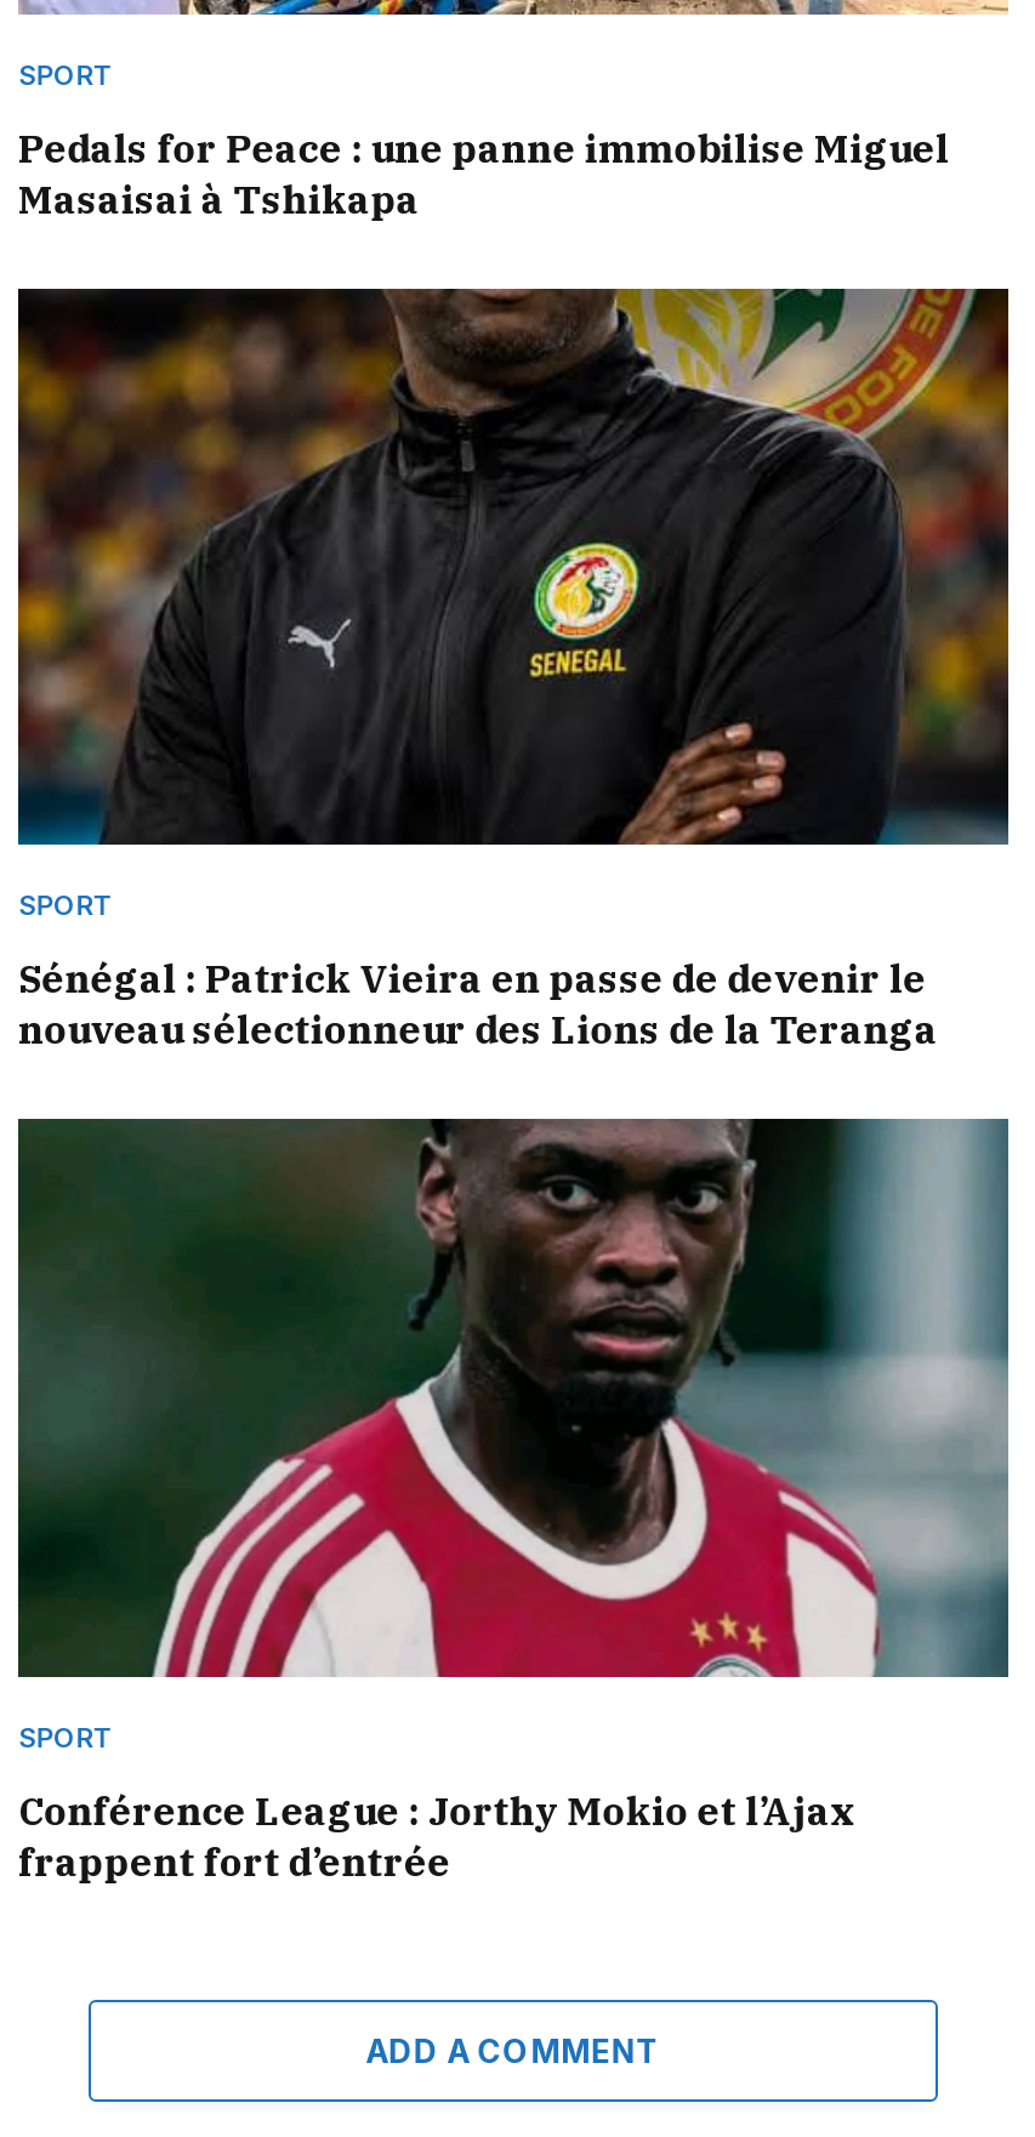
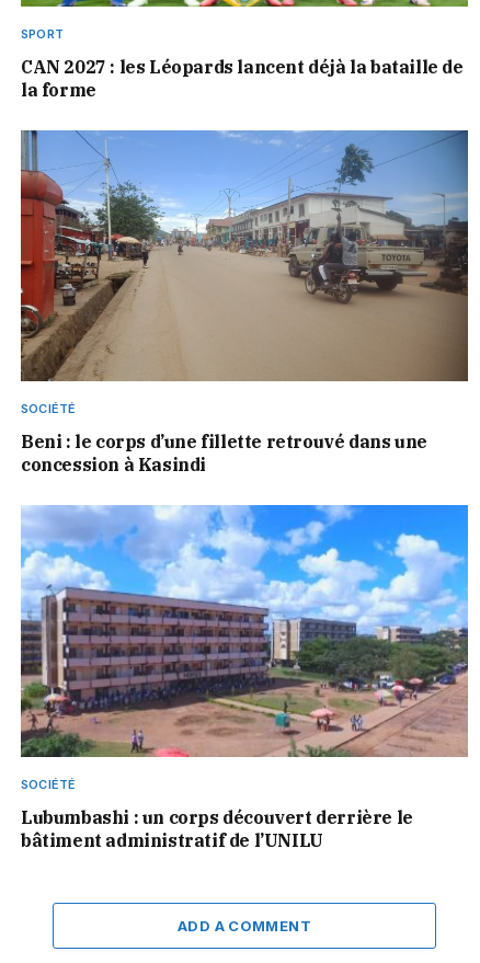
[18,124,949,223] Pedals for Peace : une panne immobilise Miguel | Masaisai à Tshikapa -> [21,56,463,101] CAN 2027 : les Léopards lancent déjà la bataille de | la forme
[16,286,1011,923] [image] | SPORT -> [20,129,469,417] [image] | SOCIÉTÉ
[18,955,938,1054] Sénégal : Patrick Vieira en passe de devenir le | nouveau sélectionneur des Lions de la Teranga -> [21,431,427,476] Beni : le corps d’une fillette retrouvé dans une | concession à Kasindi
[16,1116,1011,1755] [image] | SPORT -> [20,504,469,792] [image] | SOCIÉTÉ
[18,1786,856,1886] Conférence League : Jorthy Mokio et l’Ajax | frappent fort d’entrée -> [21,806,413,851] Lubumbashi : un corps découvert derrière le | bâtiment administratif de l’UNILU

